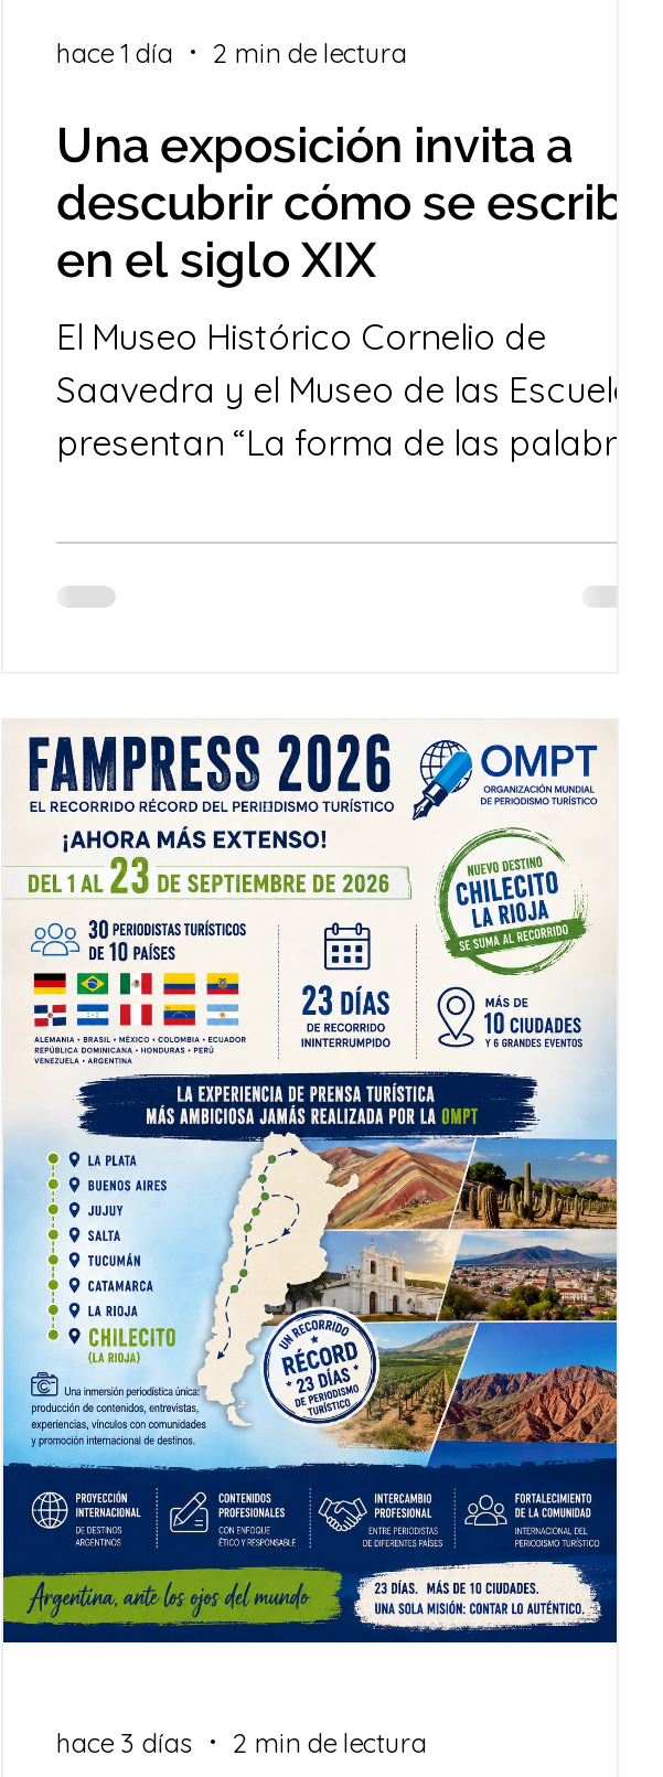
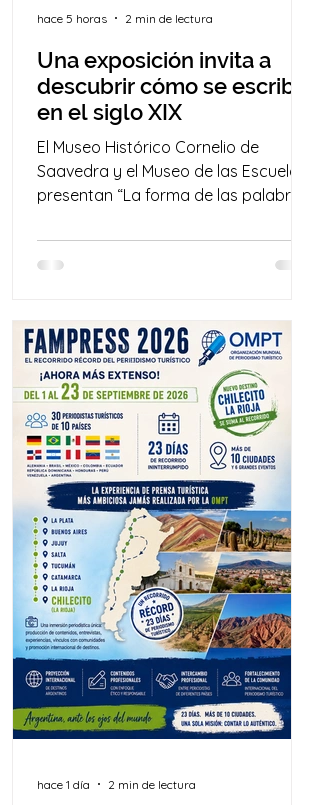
[56,35,407,68] hace 1 día 2 min de lectura -> [37,10,213,25] hace 5 horas 2 min de lectura
[56,1725,427,1758] hace 3 días 2 min de lectura -> [37,776,196,791] hace 1 día 2 min de lectura

